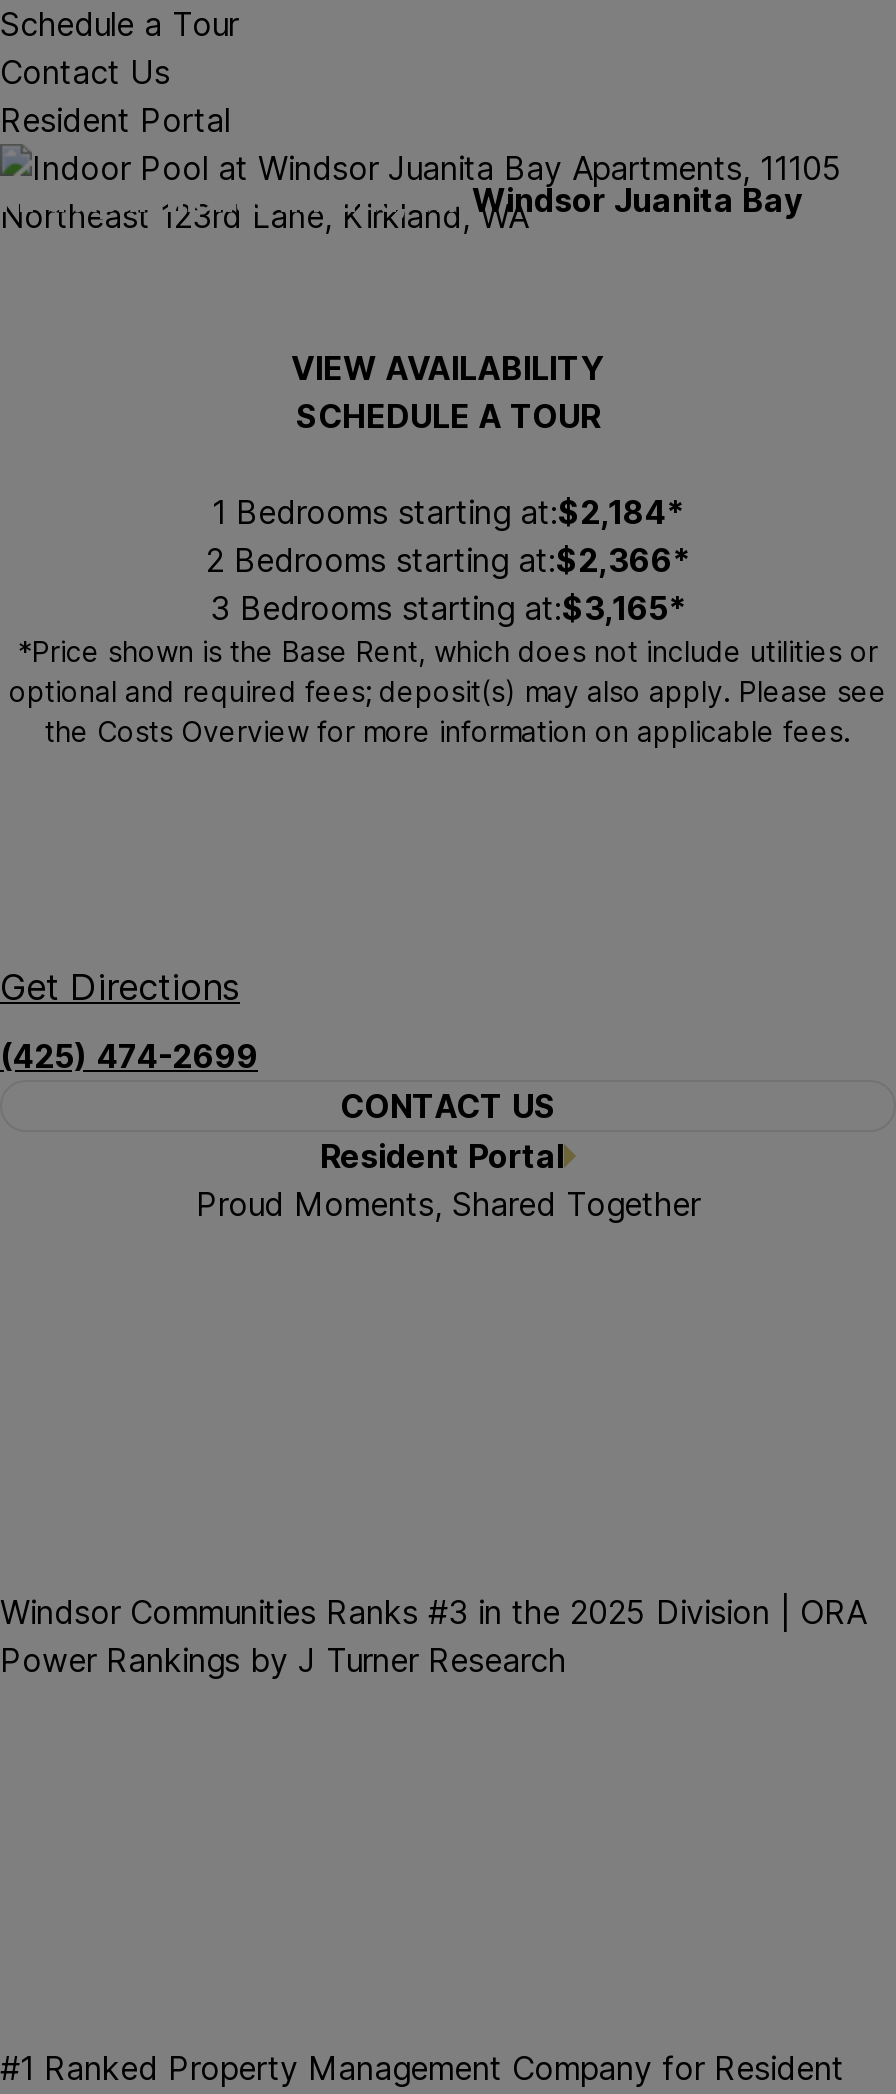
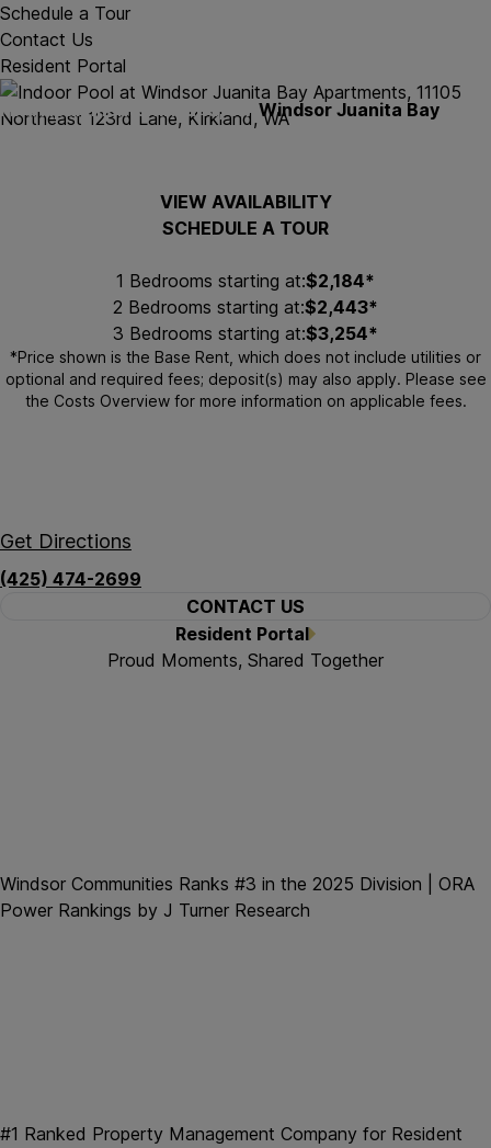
[206,540,690,580] 2 Bedrooms starting at:$2,366* -> [113,296,378,318] 2 Bedrooms starting at:$2,443*
[210,588,686,628] 3 Bedrooms starting at:$3,165* -> [113,322,378,344] 3 Bedrooms starting at:$3,254*

